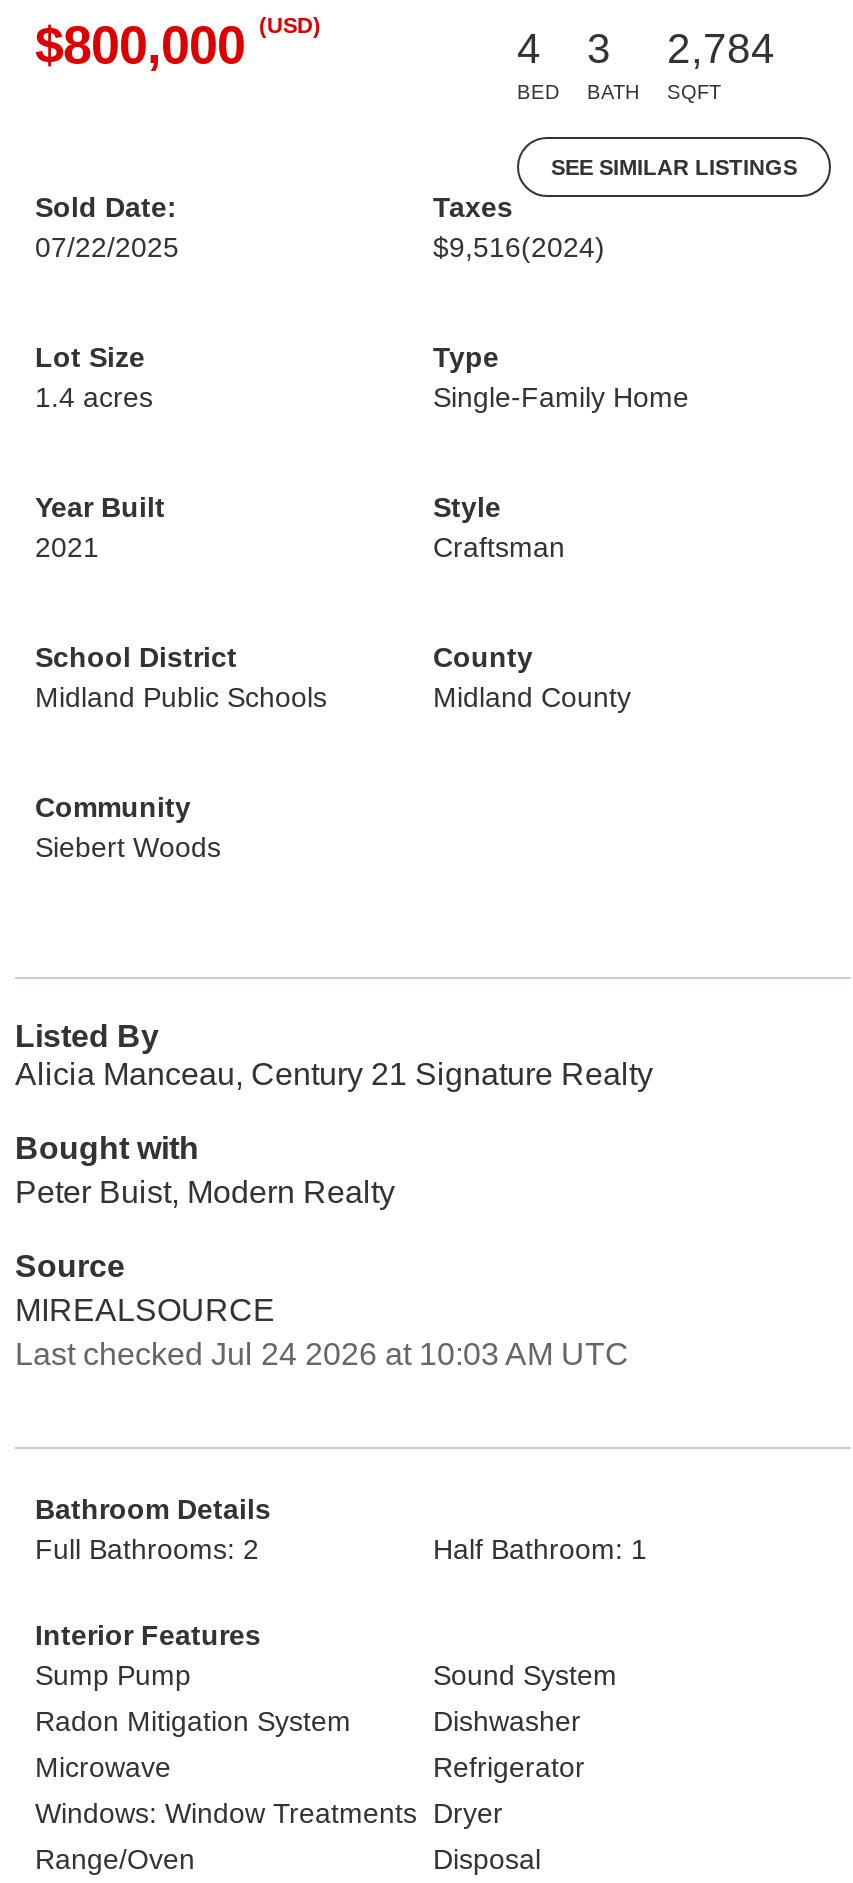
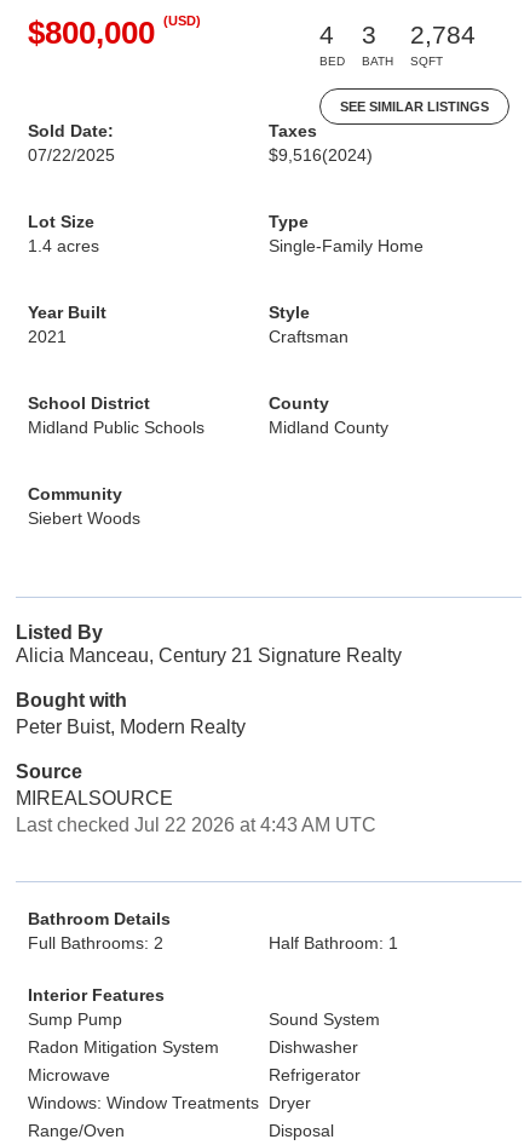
[15,1337,629,1371] Last checked Jul 24 2026 at 10:03 AM UTC -> [16,815,376,835] Last checked Jul 22 2026 at 4:43 AM UTC

